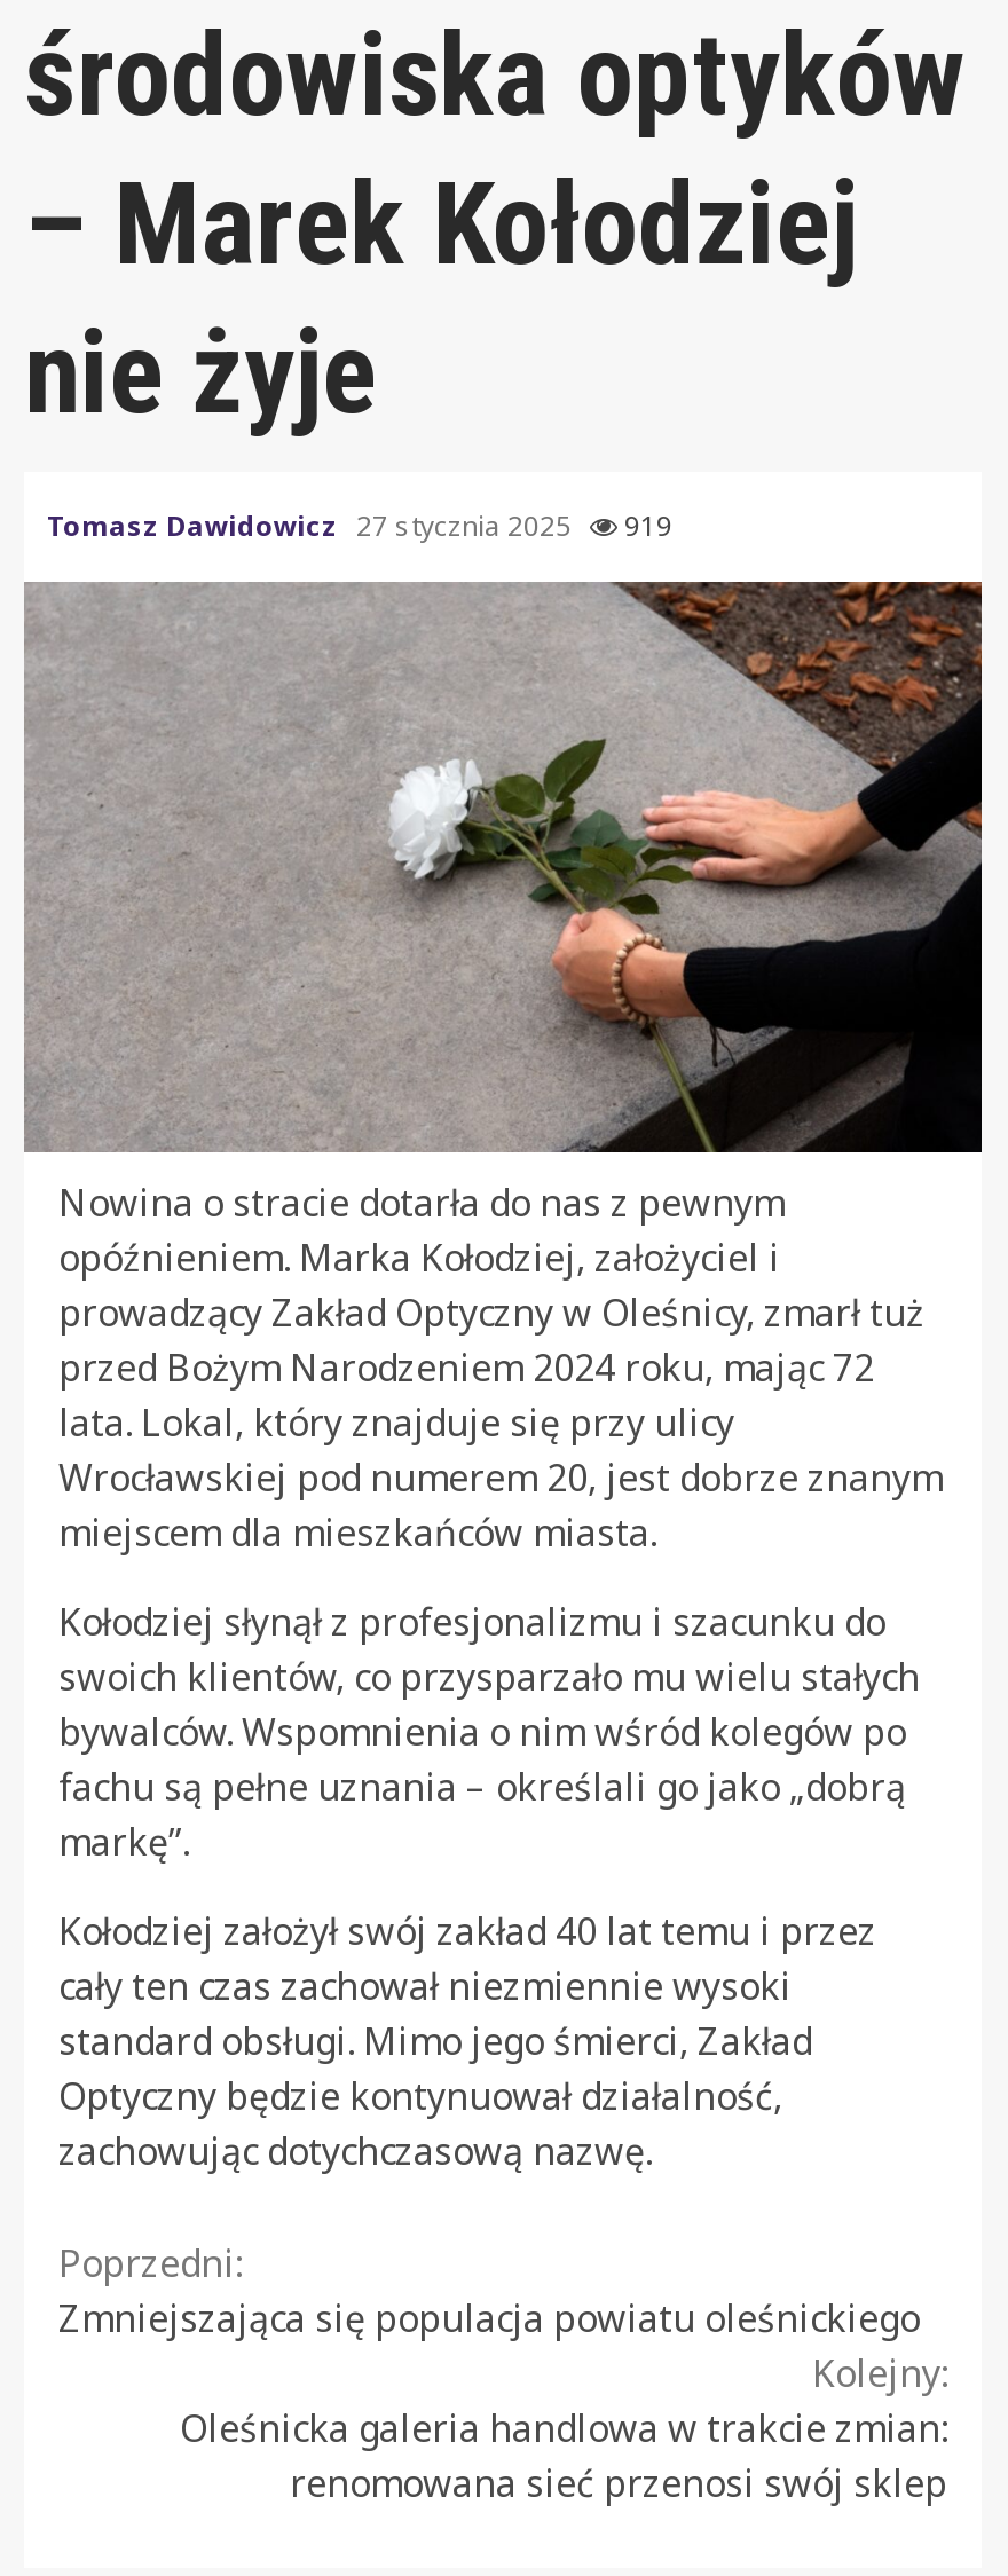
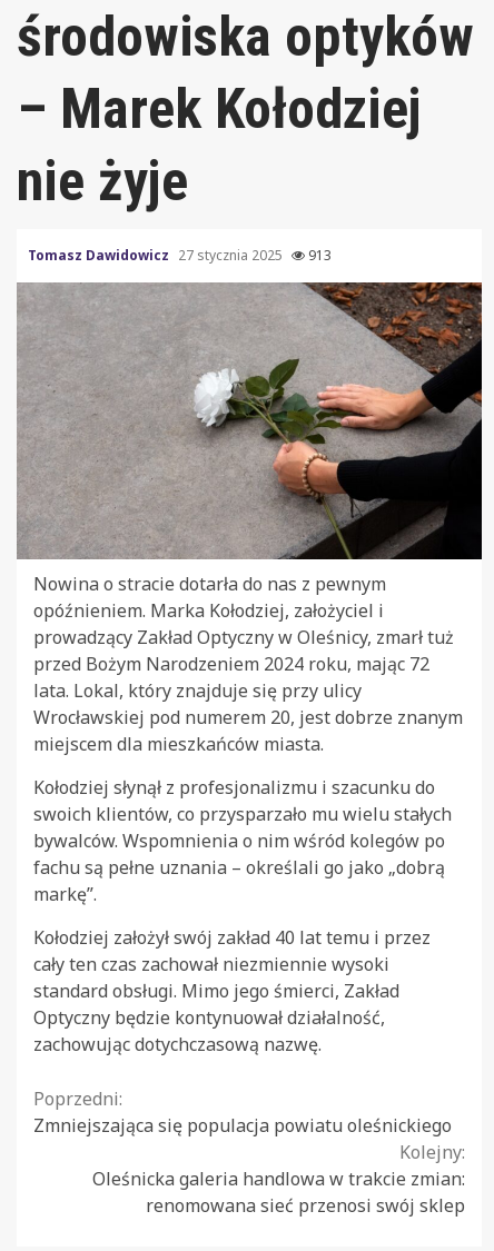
[47,506,672,545] Tomasz Dawidowicz 27 stycznia 2025 919 -> [28,246,332,265] Tomasz Dawidowicz 27 stycznia 2025 913

